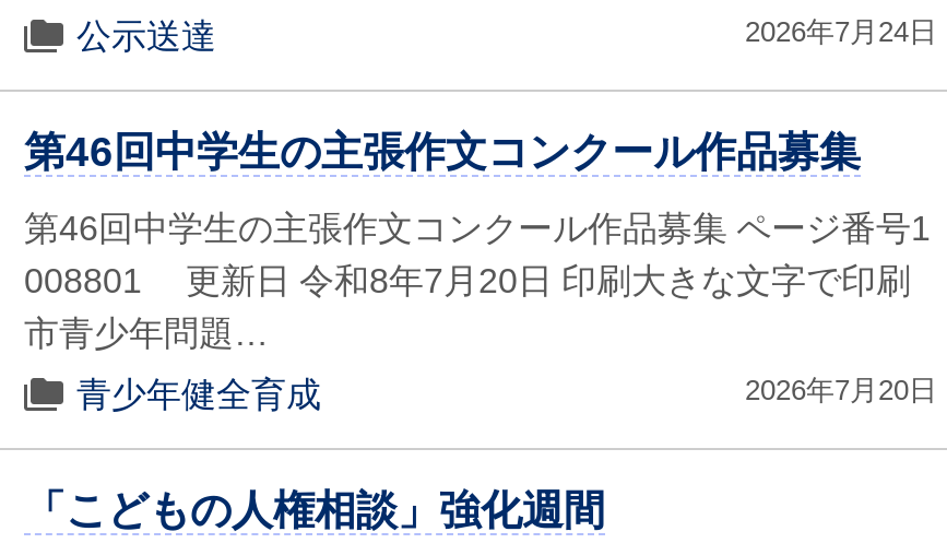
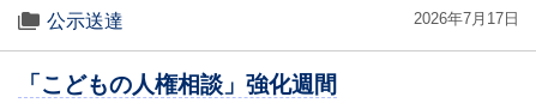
[24,16,937,413] 2026年7月24日 | 第46回中学生の主張作文コンクール作品募集 | 第46回中学生の主張作文コンクール作品募集 ページ番号1 | 008801 更新日 令和8年7月20日 印刷大きな文字で印刷 | 市青少年問題… | 青少年健全育成 | 2026年7月20日 -> [414,9,519,27] 2026年7月17日

